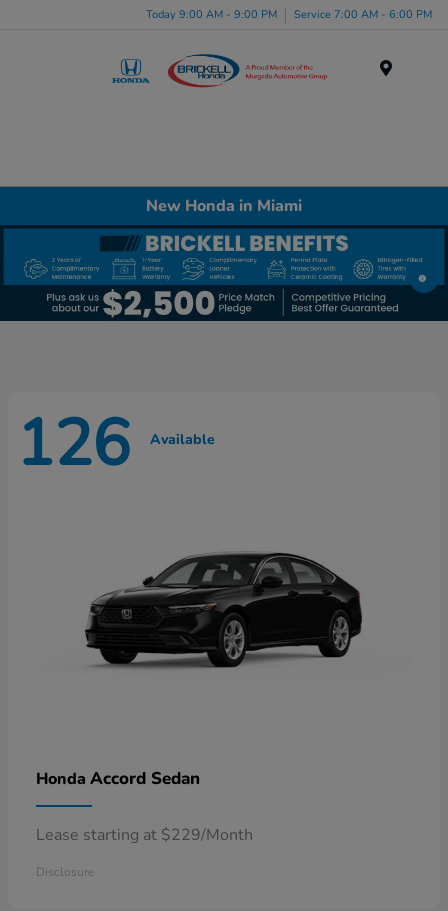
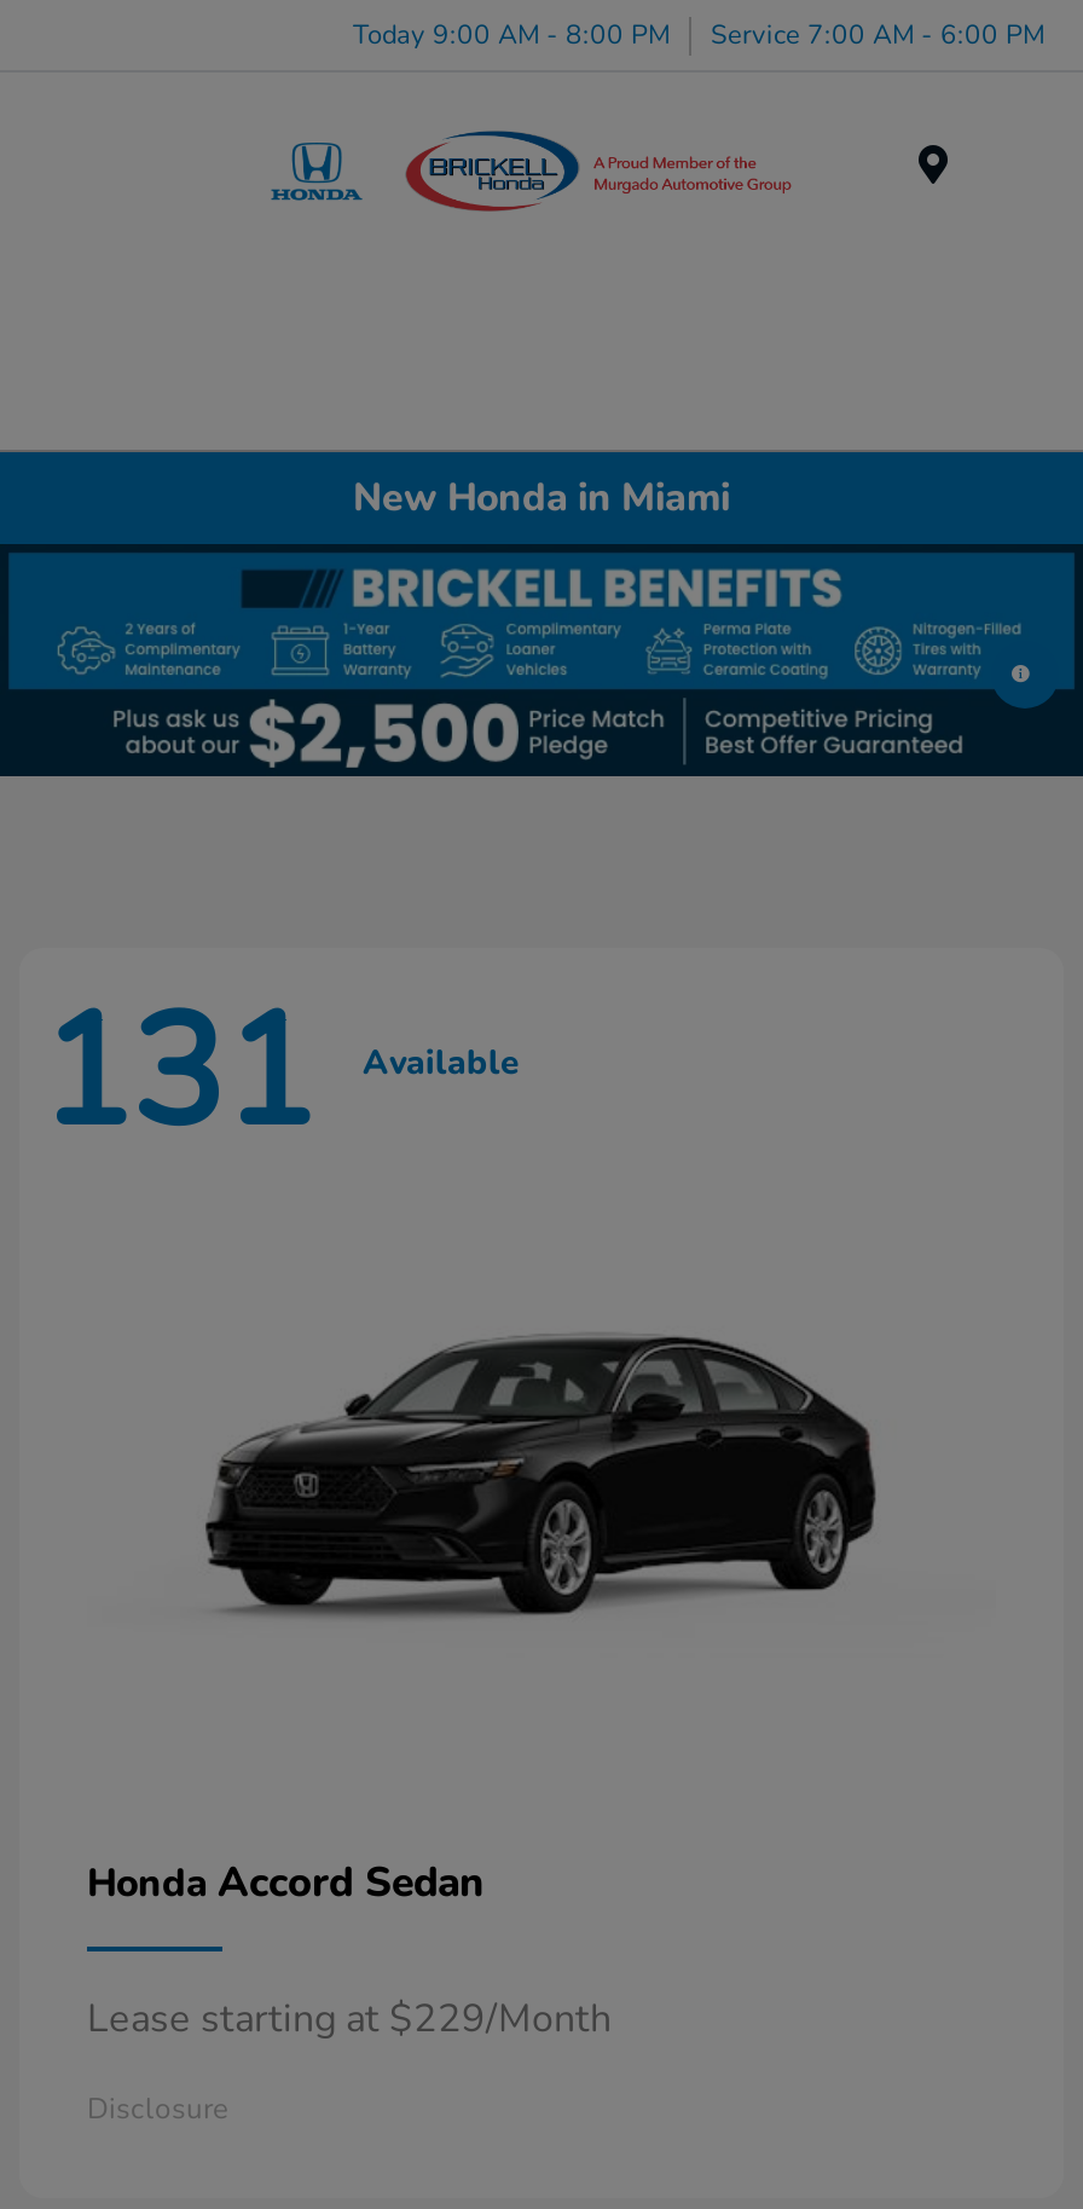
[146,6,432,21] Today 9:00 AM - 9:00 PM Service 7:00 AM - 6:00 PM -> [353,16,1044,52] Today 9:00 AM - 8:00 PM Service 7:00 AM - 6:00 PM
[16,400,215,488] 126 Available -> [39,968,520,1181] 131 Available

